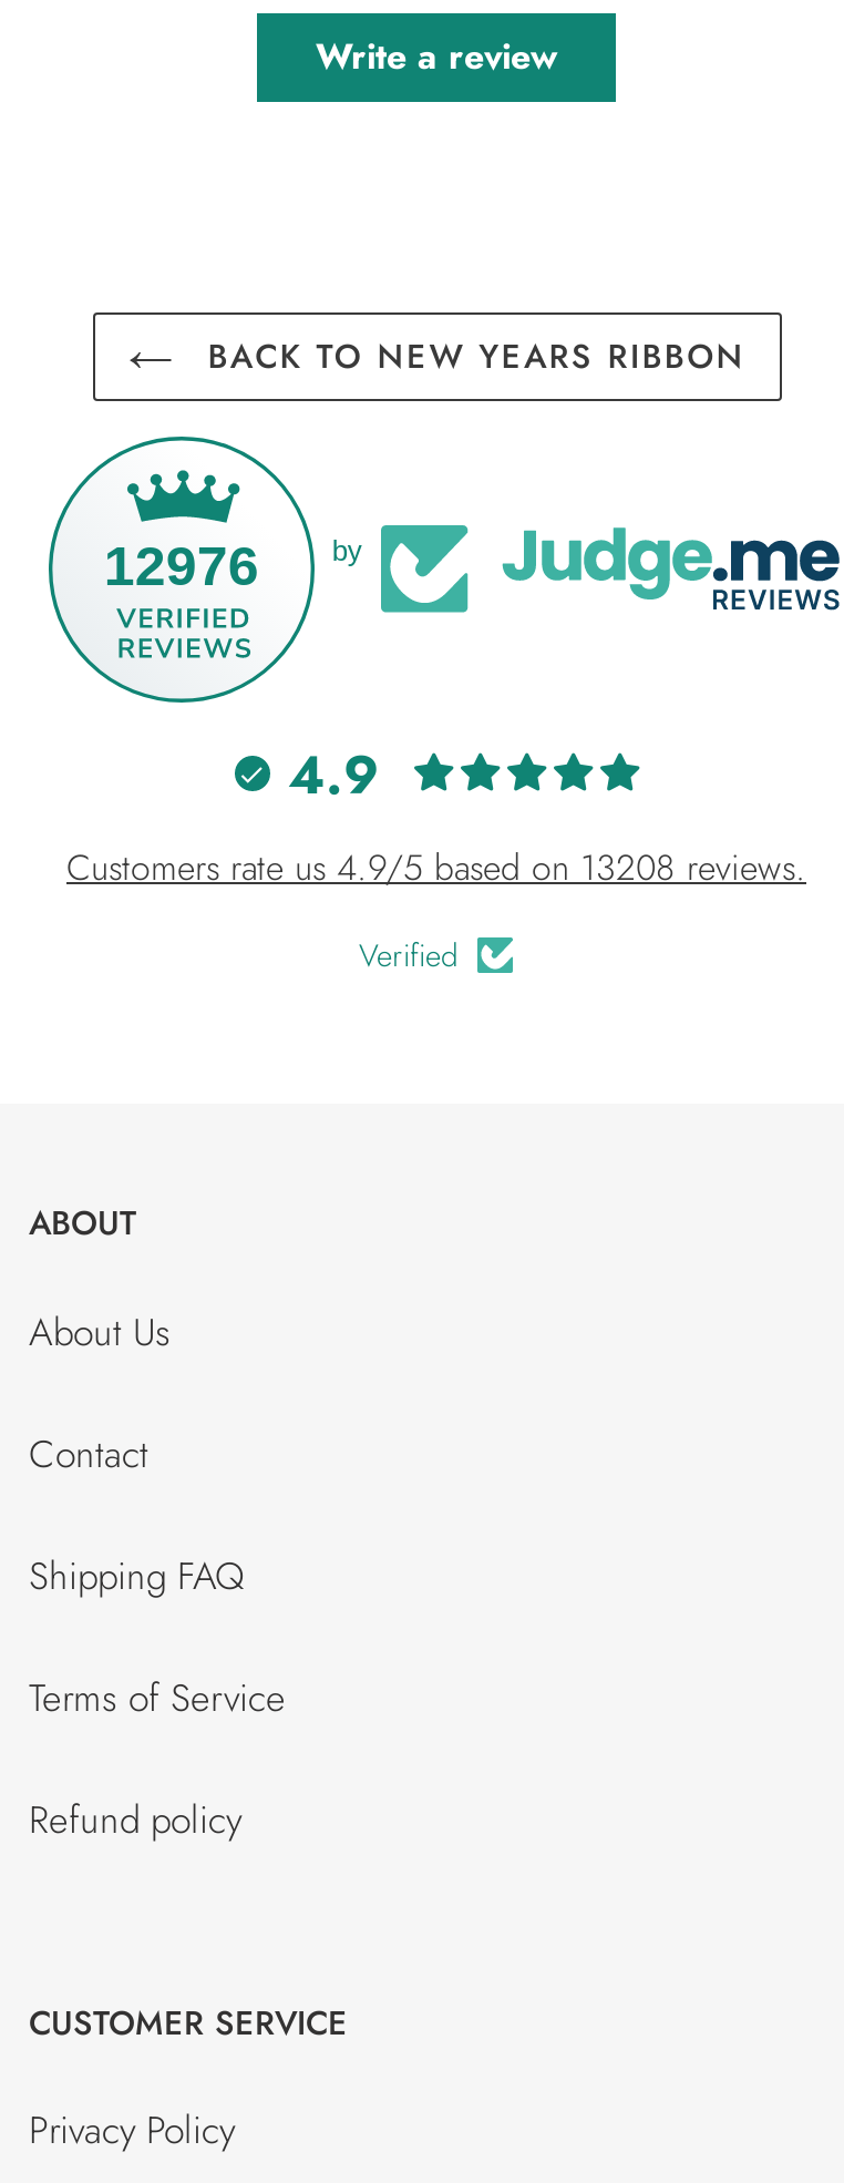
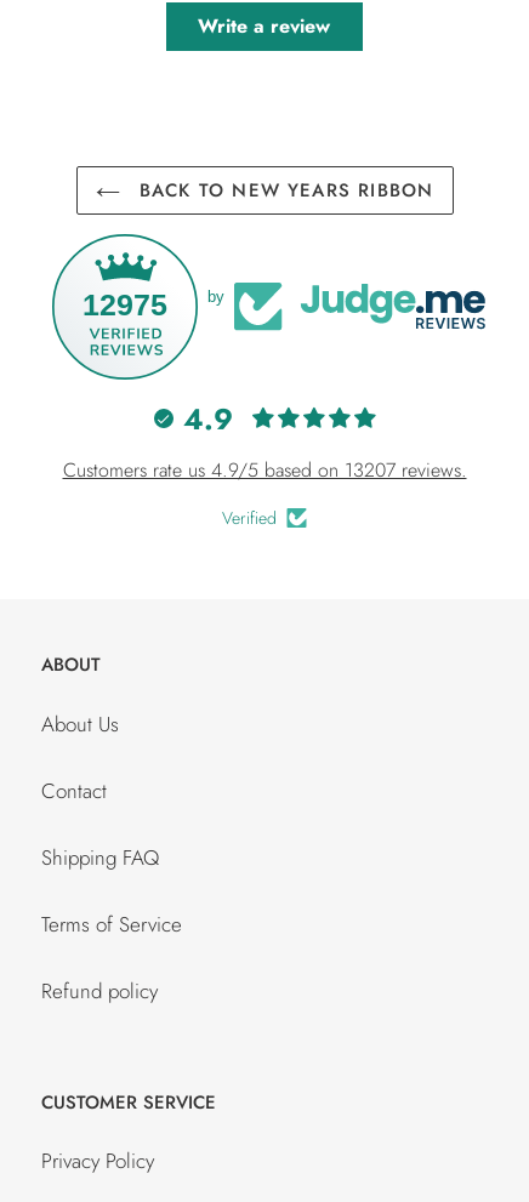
[104,535,259,597] 12976 -> [82,288,167,322] 12975
[66,843,806,894] Customers rate us 4.9/5 based on 13208 reviews. -> [62,457,467,484] Customers rate us 4.9/5 based on 13207 reviews.

